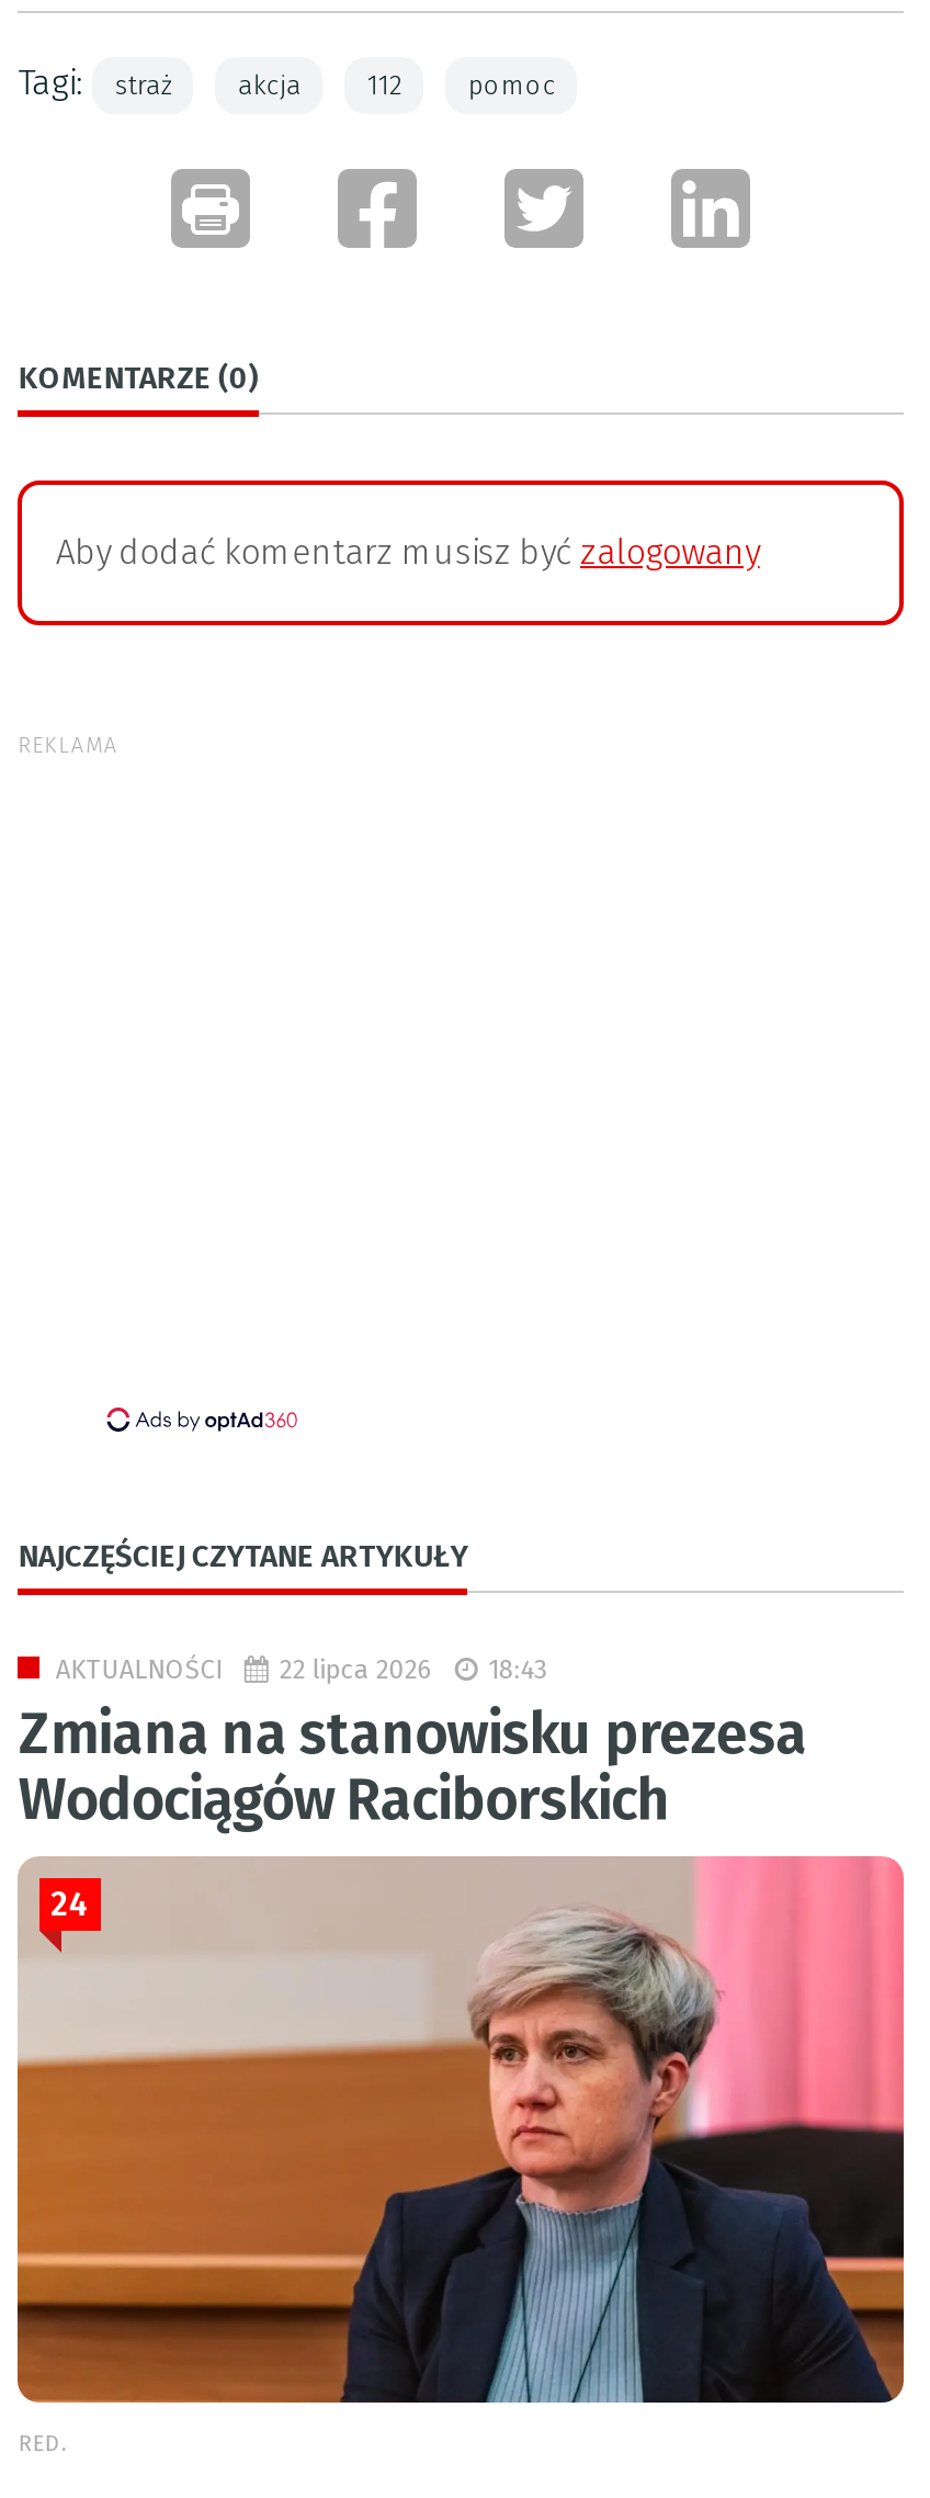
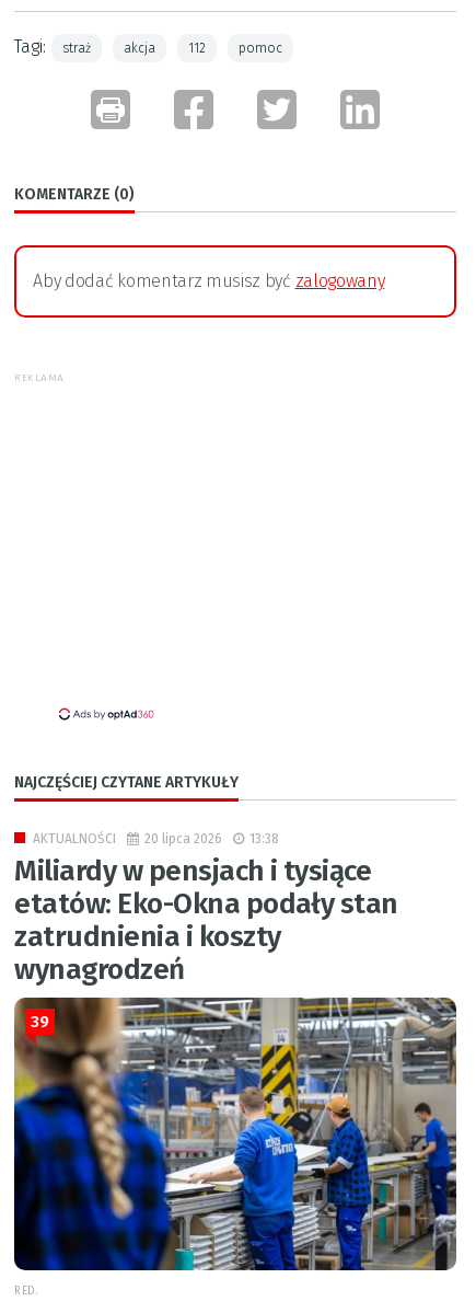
[18,1653,807,1835] 22 lipca 2026 | 18:43 | Zmiana na stanowisku prezesa | Wodociągów Raciborskich -> [15,831,398,987] 20 lipca 2026 | 13:38 | Miliardy w pensjach i tysiące | etatów: Eko-Okna podały stan | zatrudnienia i koszty | wynagrodzeń
[15,1854,906,2405] [image] | 24 -> [13,997,457,1271] [image] | 39

